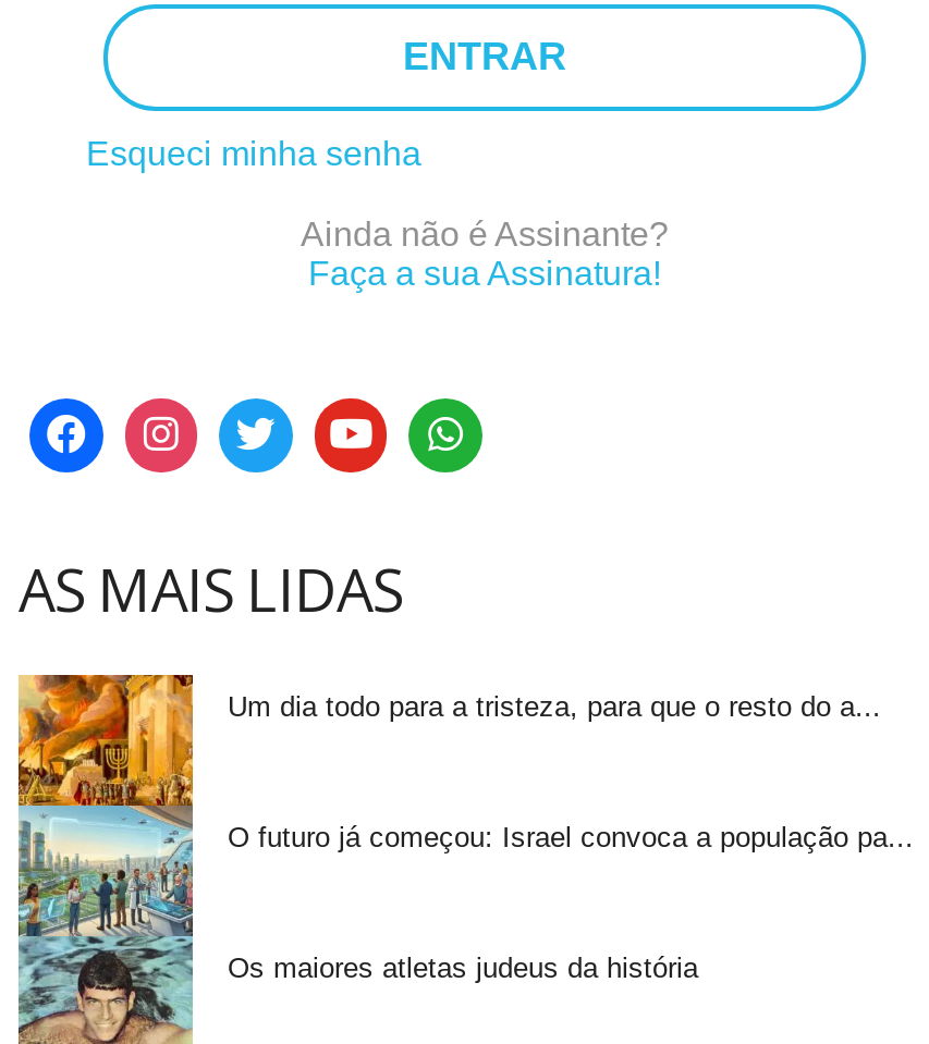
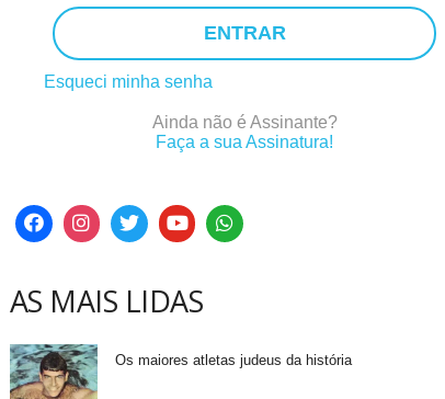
[16,671,881,936] [image] | Um dia todo para a tristeza, para que o resto do a... -> none
[228,821,914,853] O futuro já começou: Israel convoca a população pa... -> none

